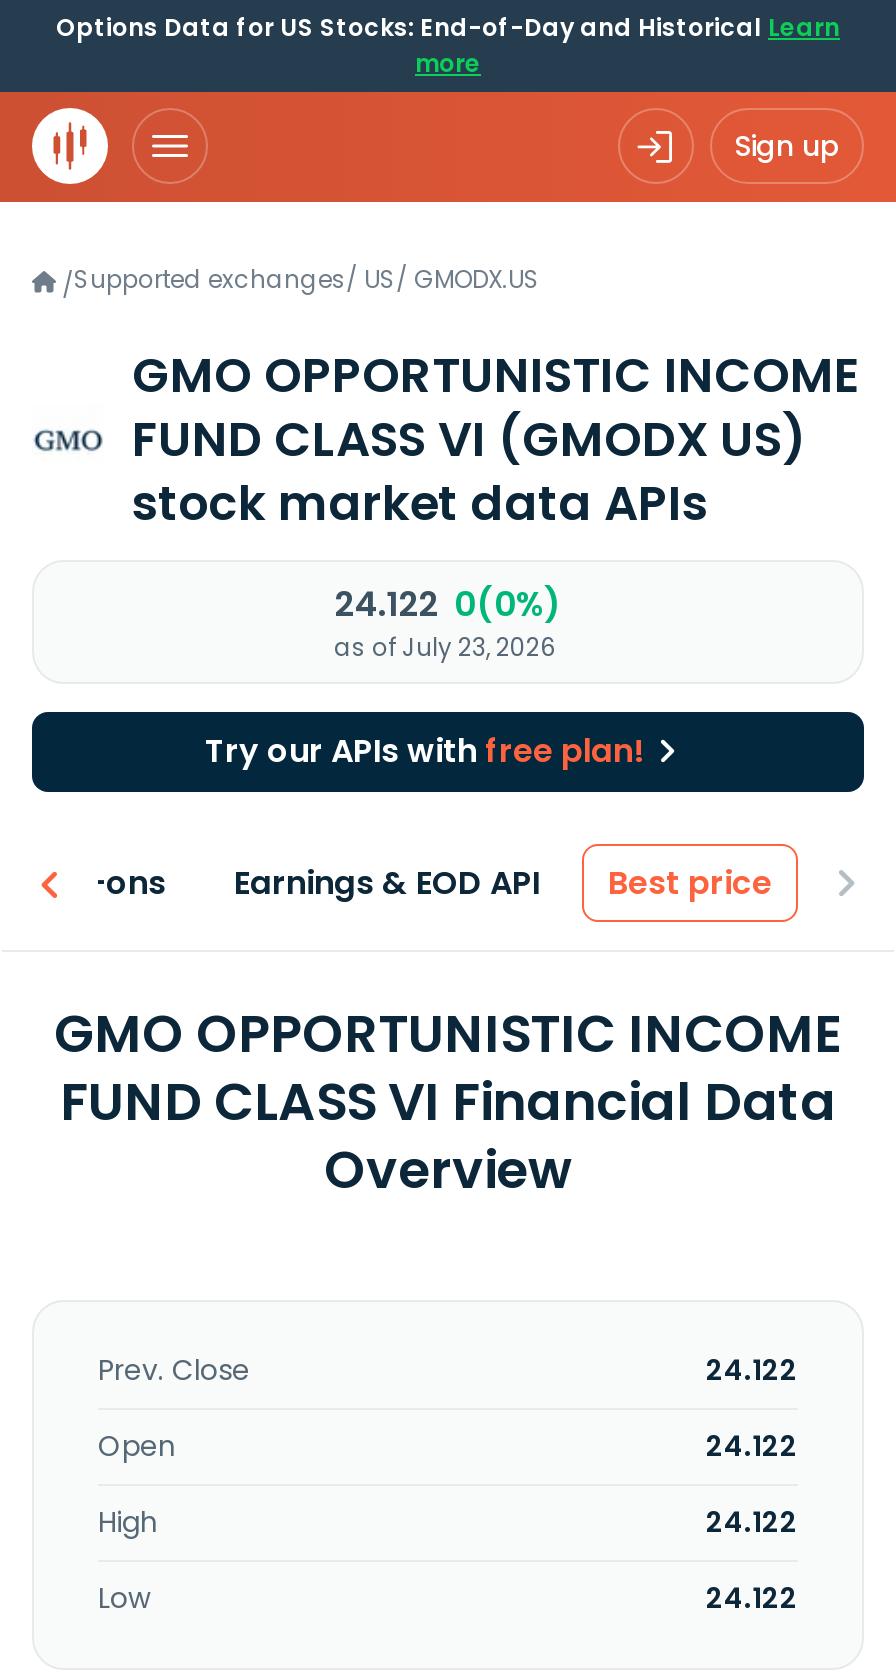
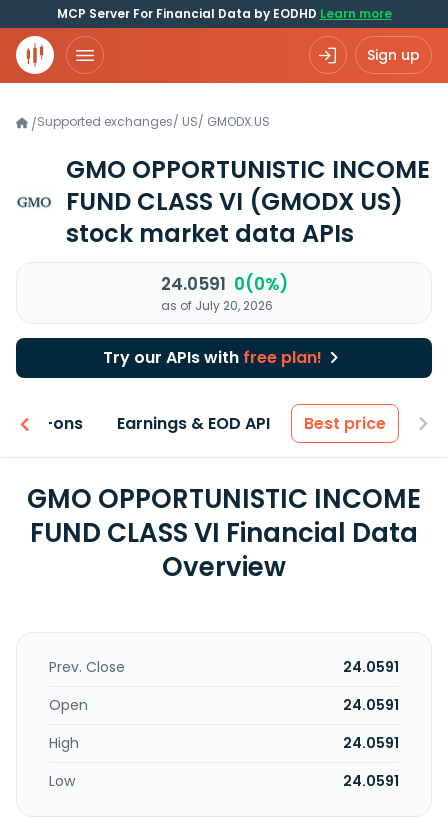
[56,10,840,80] Options Data for US Stocks: End-of-Day and Historical Learn | more -> [56,5,391,22] MCP Server For Financial Data by EODHD Learn more
[334,580,562,628] 24.122 0(0%) -> [160,272,287,296] 24.0591 0(0%)
[334,630,556,664] as of July 23, 2026 -> [160,297,272,314] as of July 20, 2026
[706,1350,798,1390] 24.122 -> [343,657,399,677] 24.0591
[706,1426,798,1466] 24.122 -> [343,695,399,715] 24.0591
[706,1502,798,1542] 24.122 -> [343,733,399,753] 24.0591
[706,1578,798,1618] 24.122 -> [343,771,399,791] 24.0591

